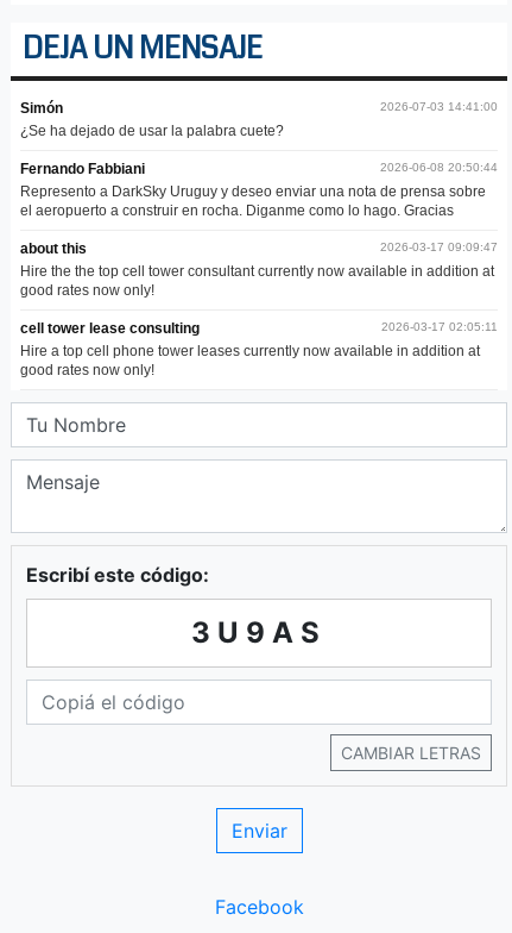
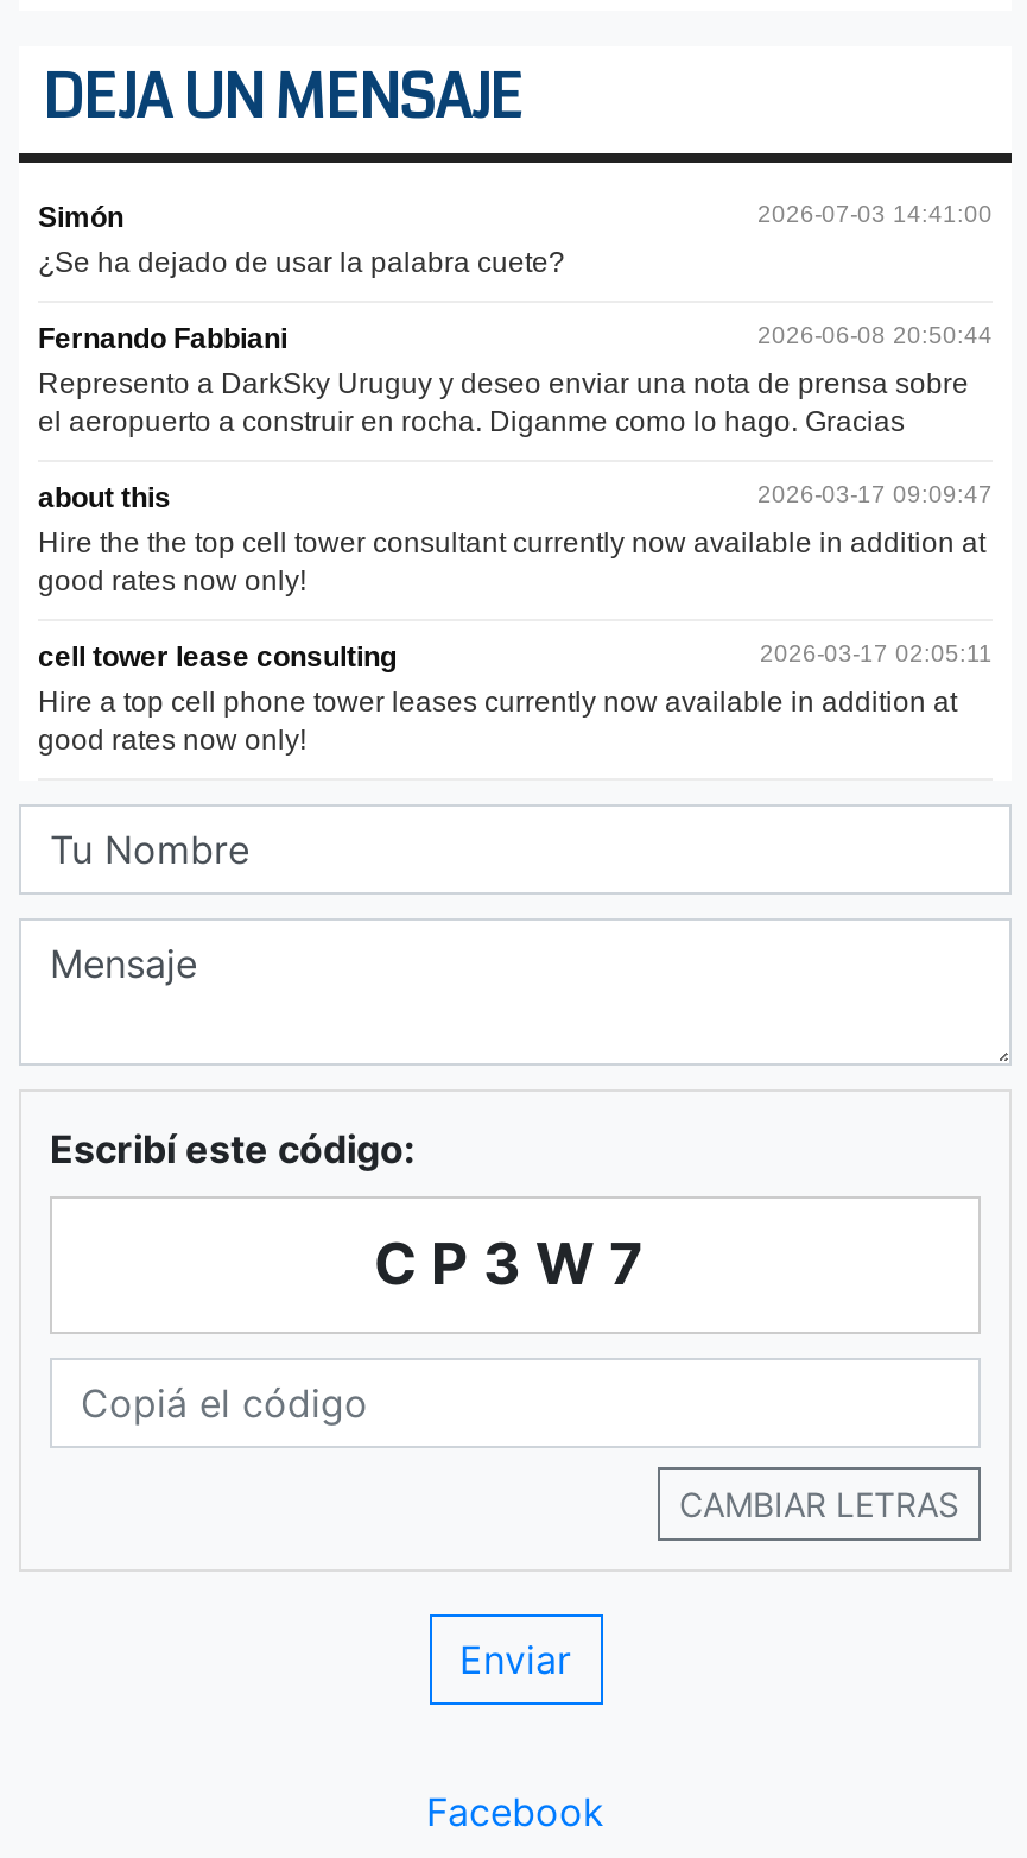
[191,616,327,650] 3U9AS -> [374,1231,657,1299] CP3W7

